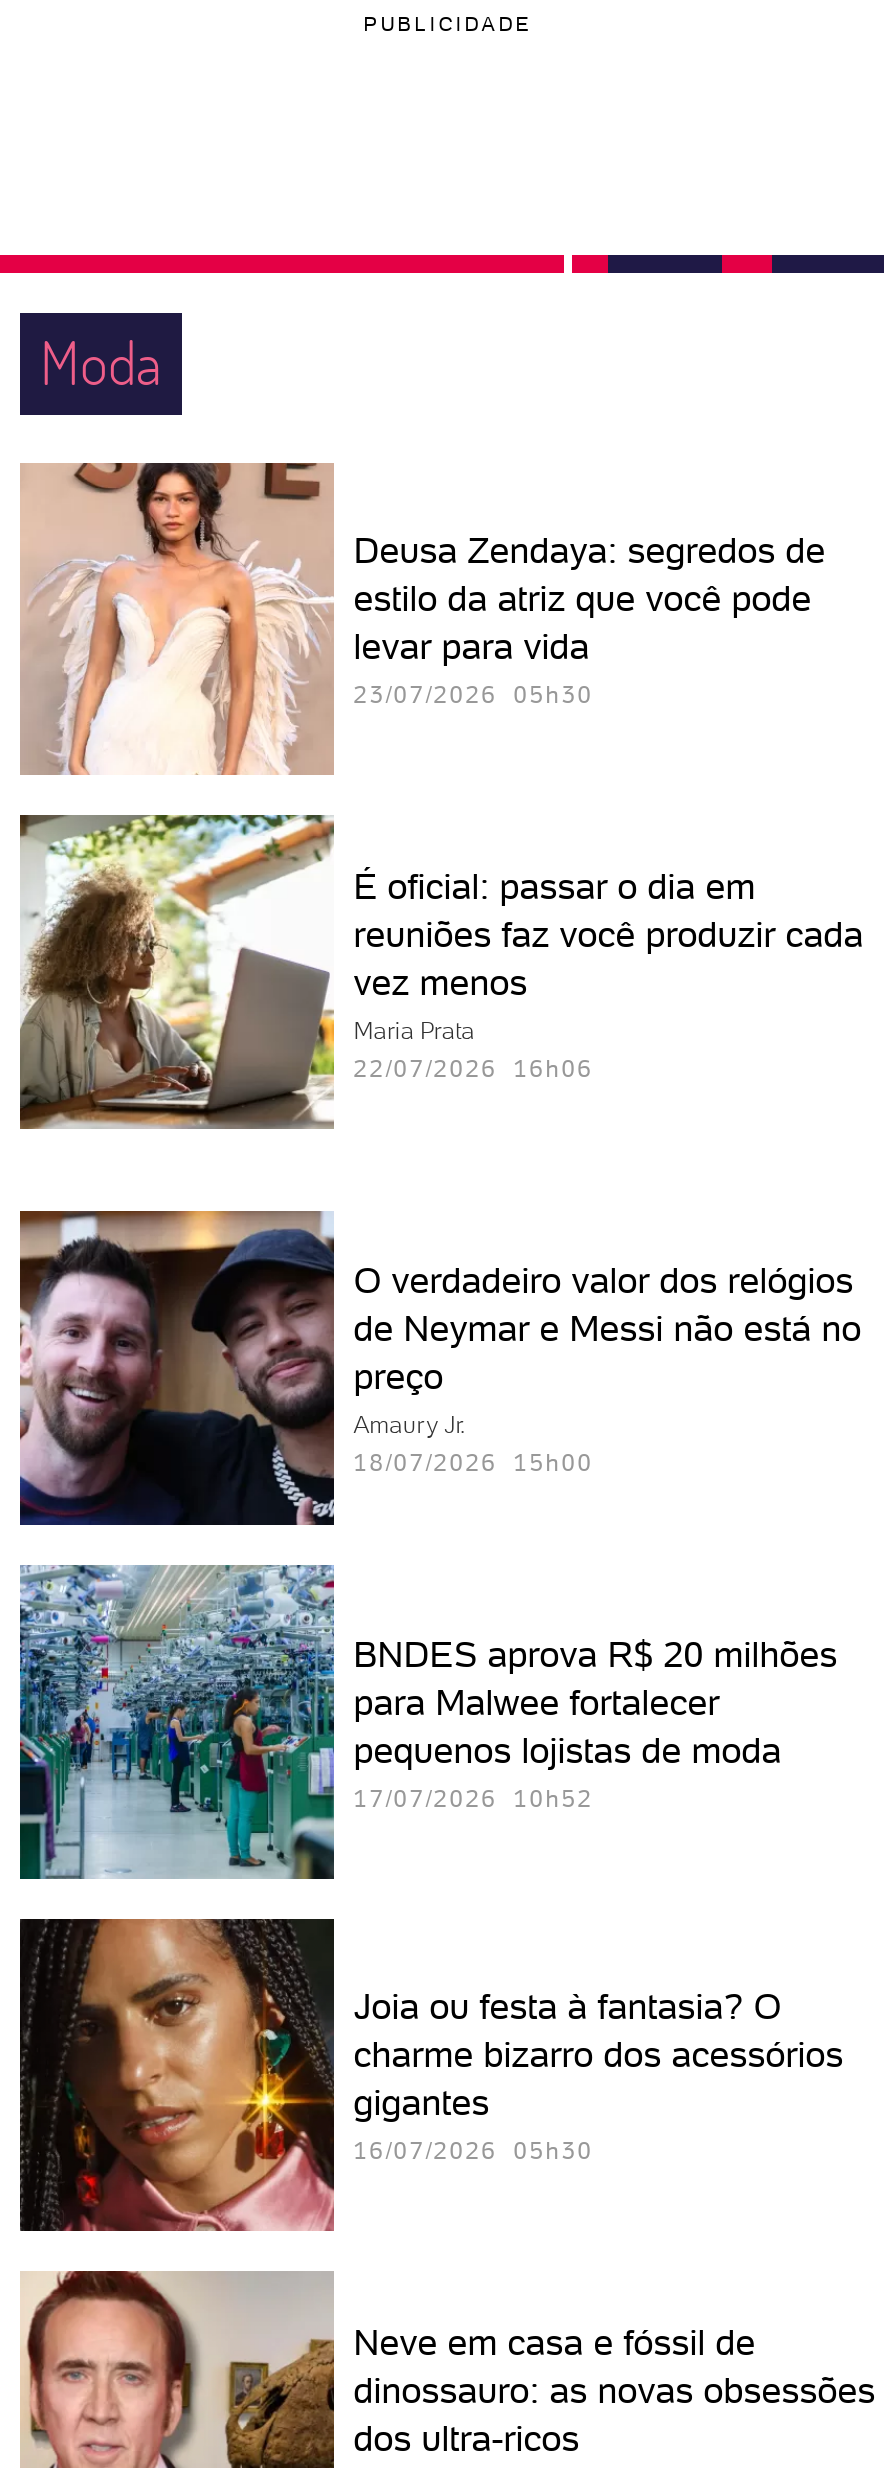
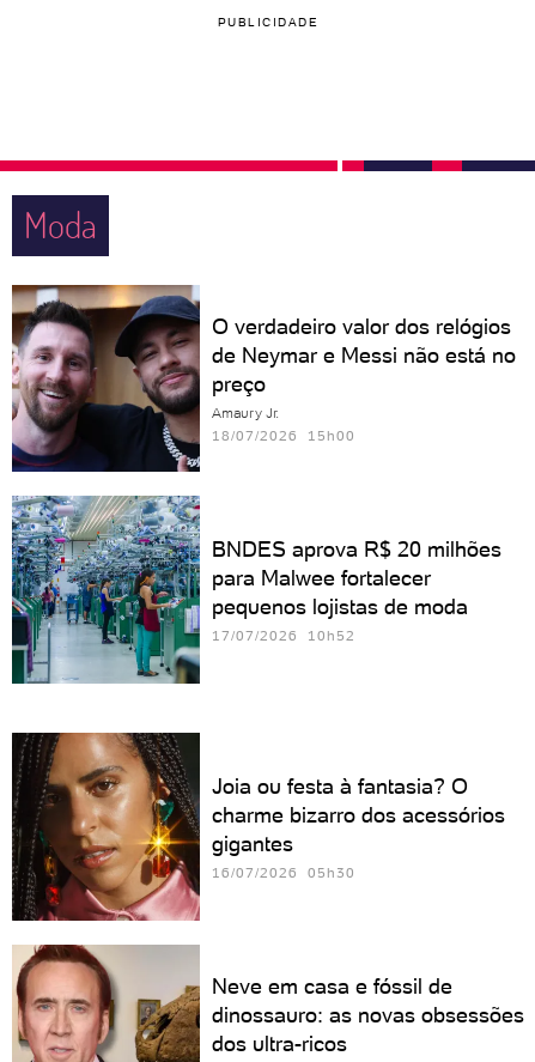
[20,461,826,777] [image] | Deusa Zendaya: segredos de | estilo da atriz que você pode | levar para vida | 23/07/2026 05h30 -> none
[18,815,864,1131] [image] | É oficial: passar o dia em | reuniões faz você produzir cada | vez menos | Maria Prata | 22/07/2026 16h06 -> none
moved [16,1209,862,1812] -> [10,283,516,644]: [image] | O verdadeiro valor dos relógios | de Neymar e Messi não está no | ... | pequenos lojistas de moda | 17/07/2026 10h52

